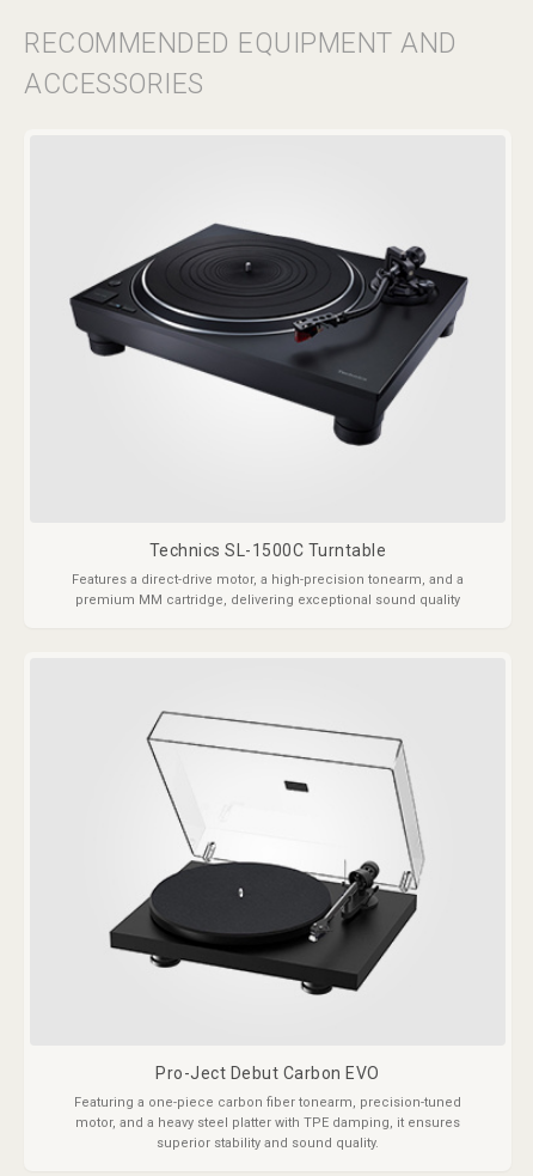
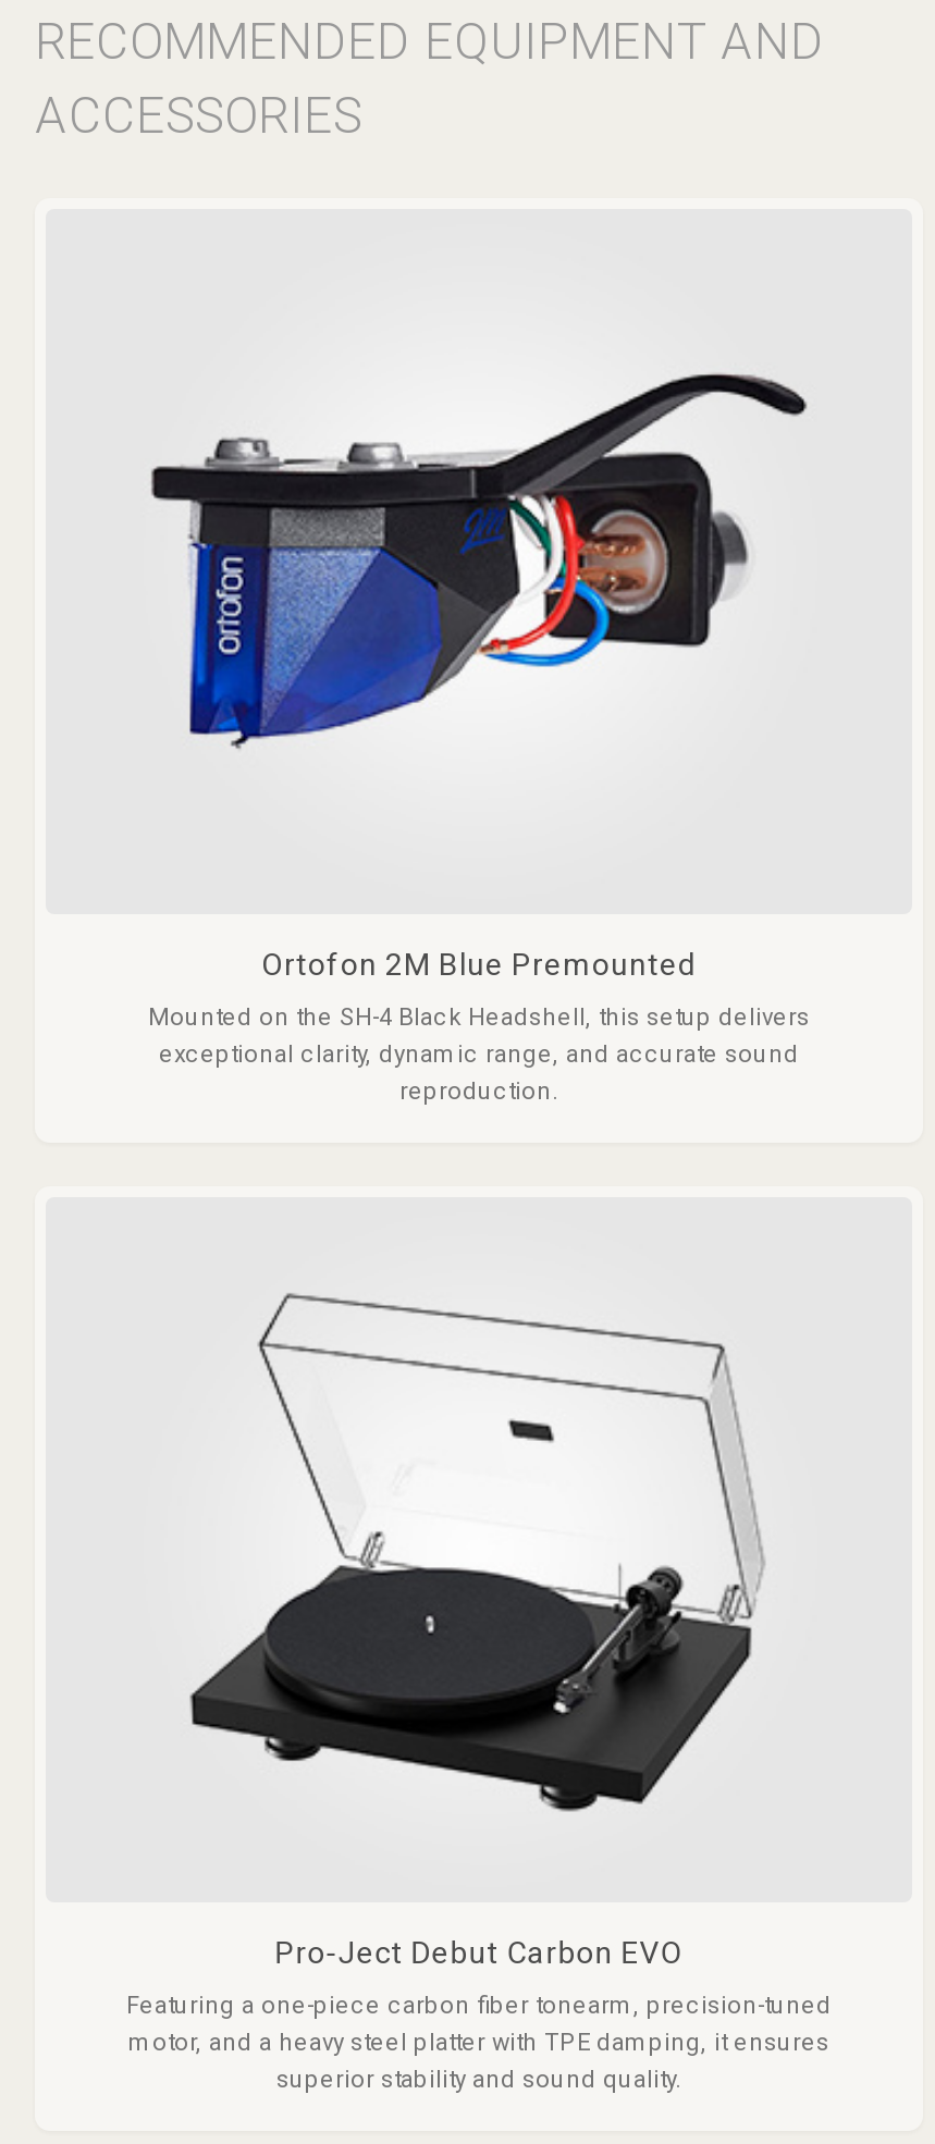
[68,223,468,447] [image] -> [126,372,836,775] [image]
[149,541,386,560] Technics SL-1500C Turntable -> [261,947,697,982] Ortofon 2M Blue Premounted
[72,572,464,608] Features a direct-drive motor, a high-precision tonearm, and a | premium MM cartridge, delivering exceptional sound quality -> [148,1003,810,1106] Mounted on the SH-4 Black Headshell, this setup delivers | exceptional clarity, dynamic range, and accurate sound | reproduction.

